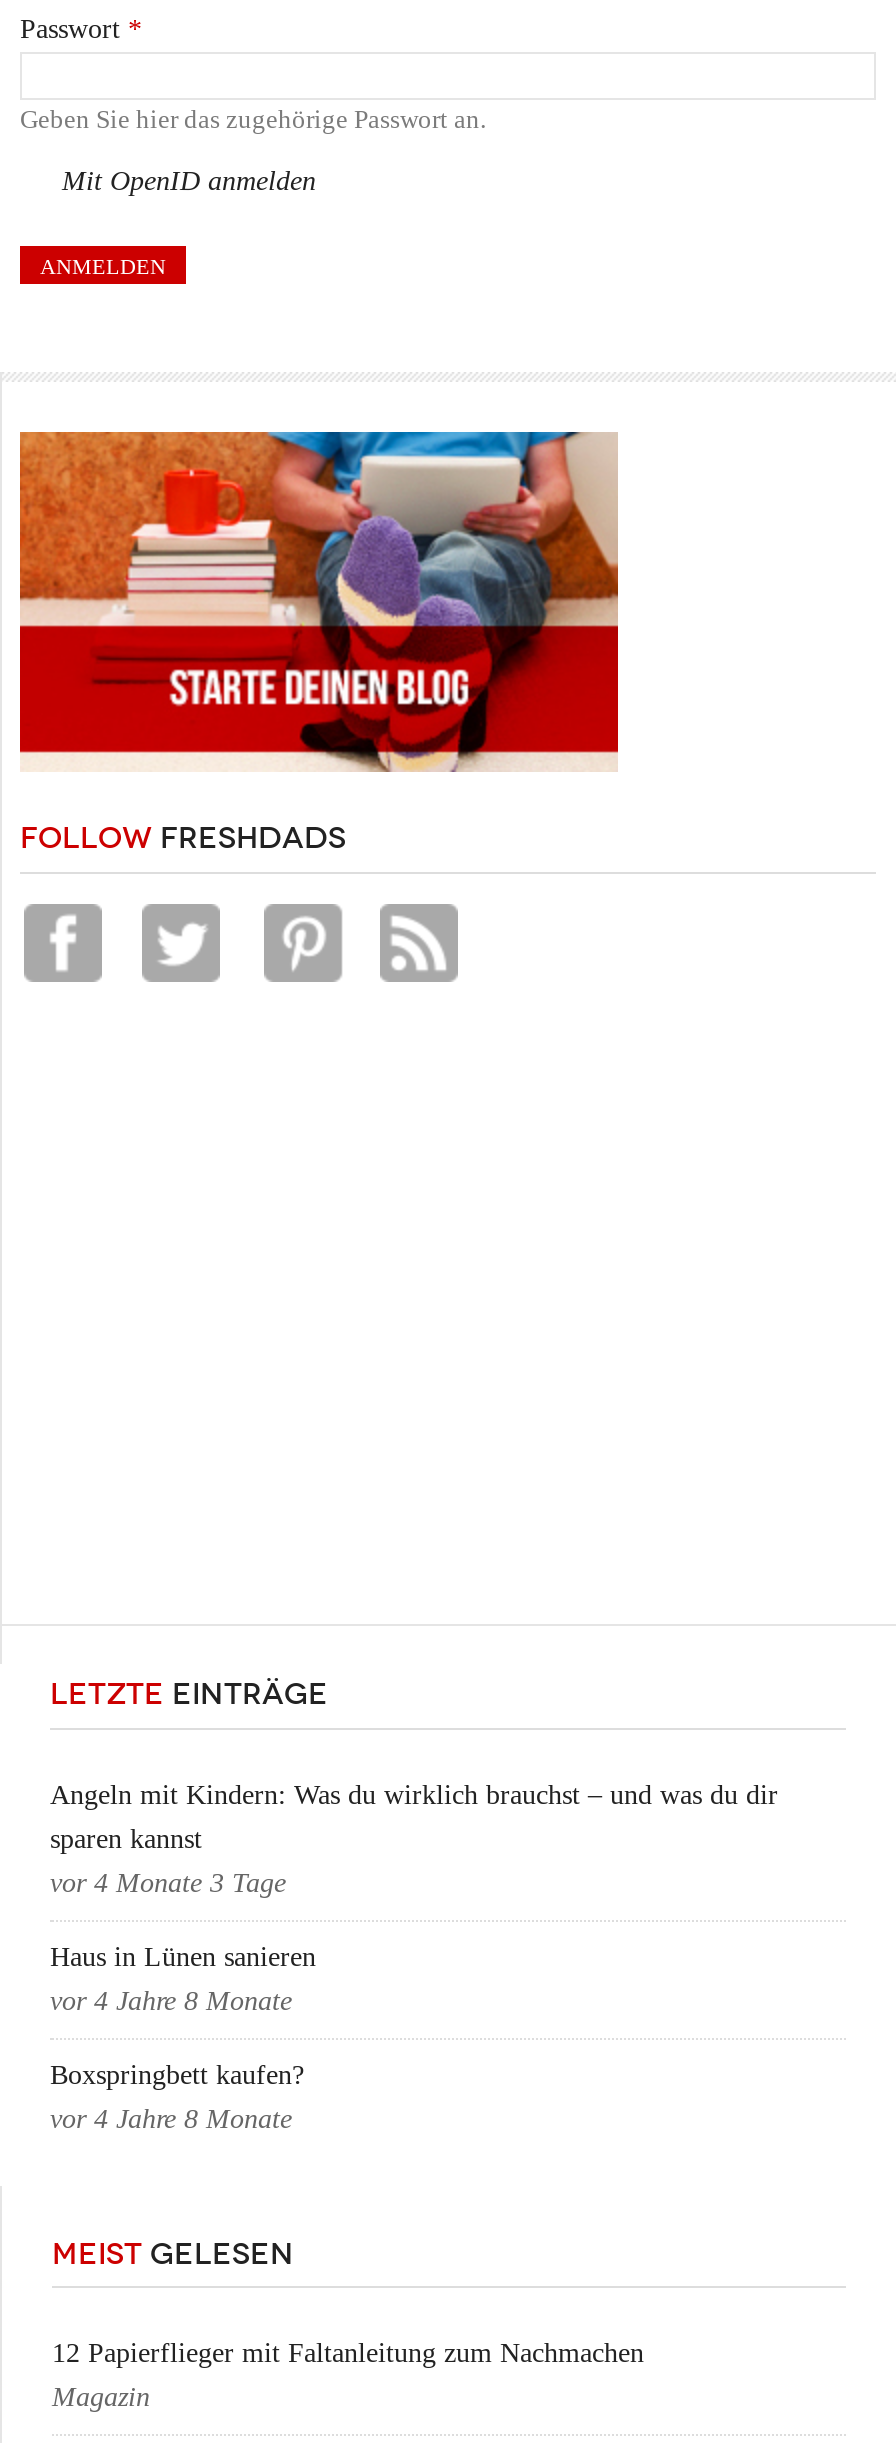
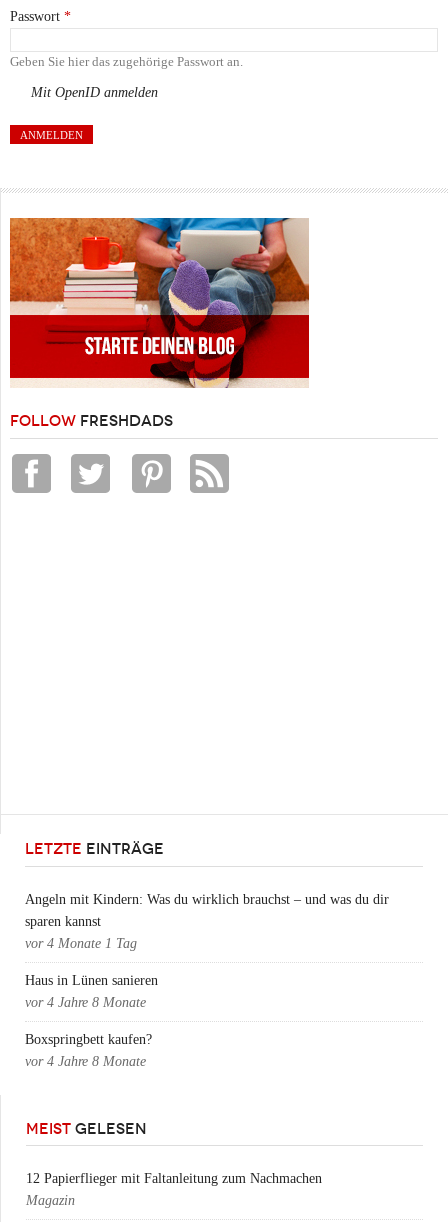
[50,1867,286,1897] vor 4 Monate 3 Tage -> [25,935,137,950] vor 4 Monate 1 Tag

